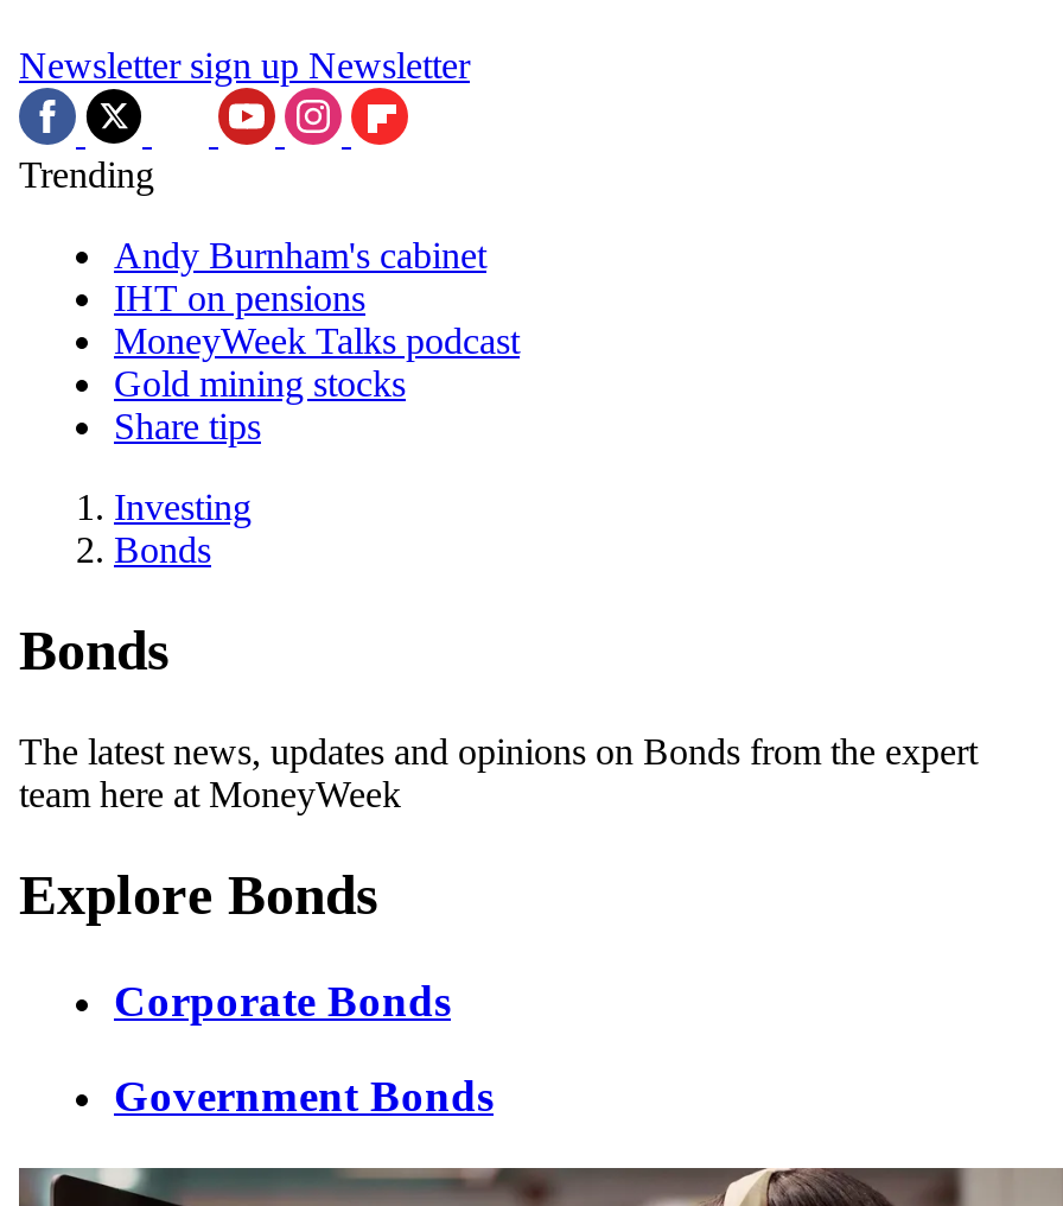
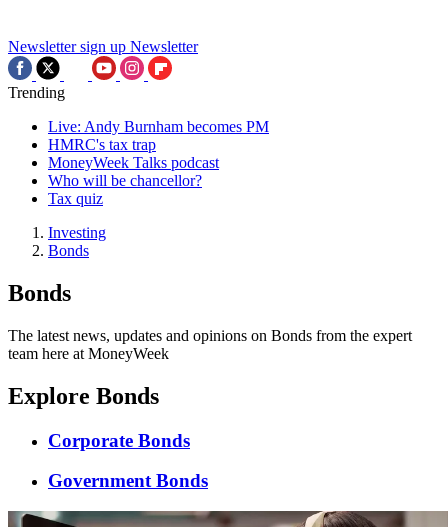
[114,235,486,318] Andy Burnham's cabinet | IHT on pensions -> [48,118,269,153] Live: Andy Burnham becomes PM | HMRC's tax trap
[114,363,406,446] Gold mining stocks | Share tips -> [48,172,202,207] Who will be chancellor? | Tax quiz

